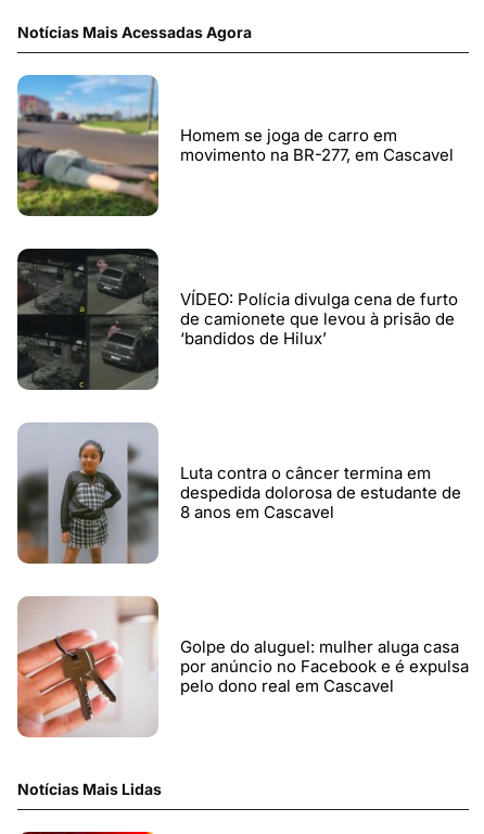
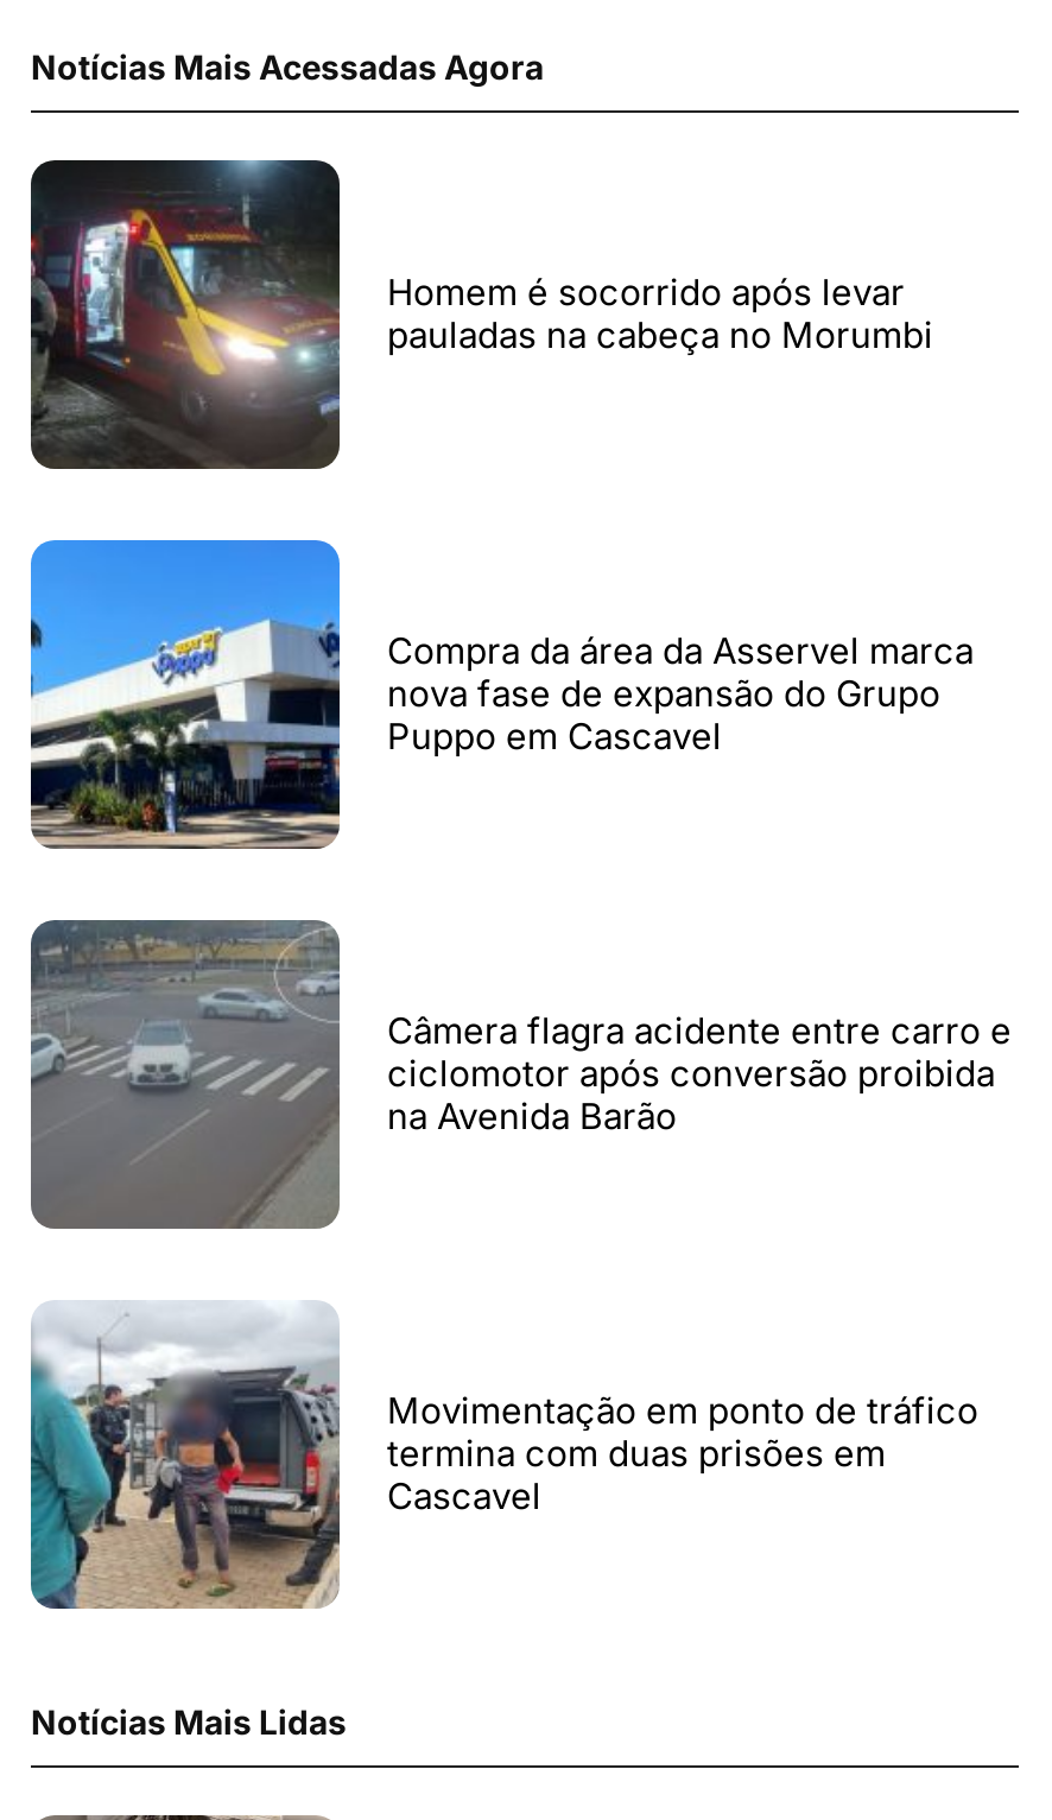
[16,74,454,216] [image] | Homem se joga de carro em | movimento na BR-277, em Cascavel -> [28,158,933,469] [image] | Homem é socorrido após levar | pauladas na cabeça no Morumbi
[16,248,458,390] [image] | VÍDEO: Polícia divulga cena de furto | de camionete que levou à prisão de | ‘bandidos de Hilux’ -> [28,538,974,851] [image] | Compra da área da Asservel marca | nova fase de expansão do Grupo | Puppo em Cascavel
[17,424,461,564] [image] | Luta contra o câncer termina em | despedida dolorosa de estudante de | 8 anos em Cascavel -> [31,920,1012,1229] [image] | Câmera flagra acidente entre carro e | ciclomotor após conversão proibida | na Avenida Barão
[16,596,469,738] [image] | Golpe do aluguel: mulher aluga casa | por anúncio no Facebook e é expulsa | pelo dono real em Cascavel -> [28,1302,978,1611] [image] | Movimentação em ponto de tráfico | termina com duas prisões em | Cascavel

